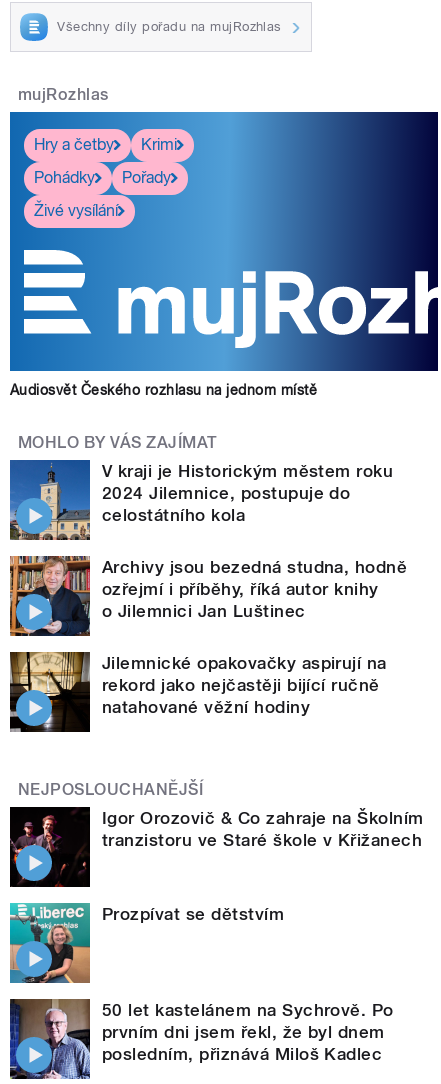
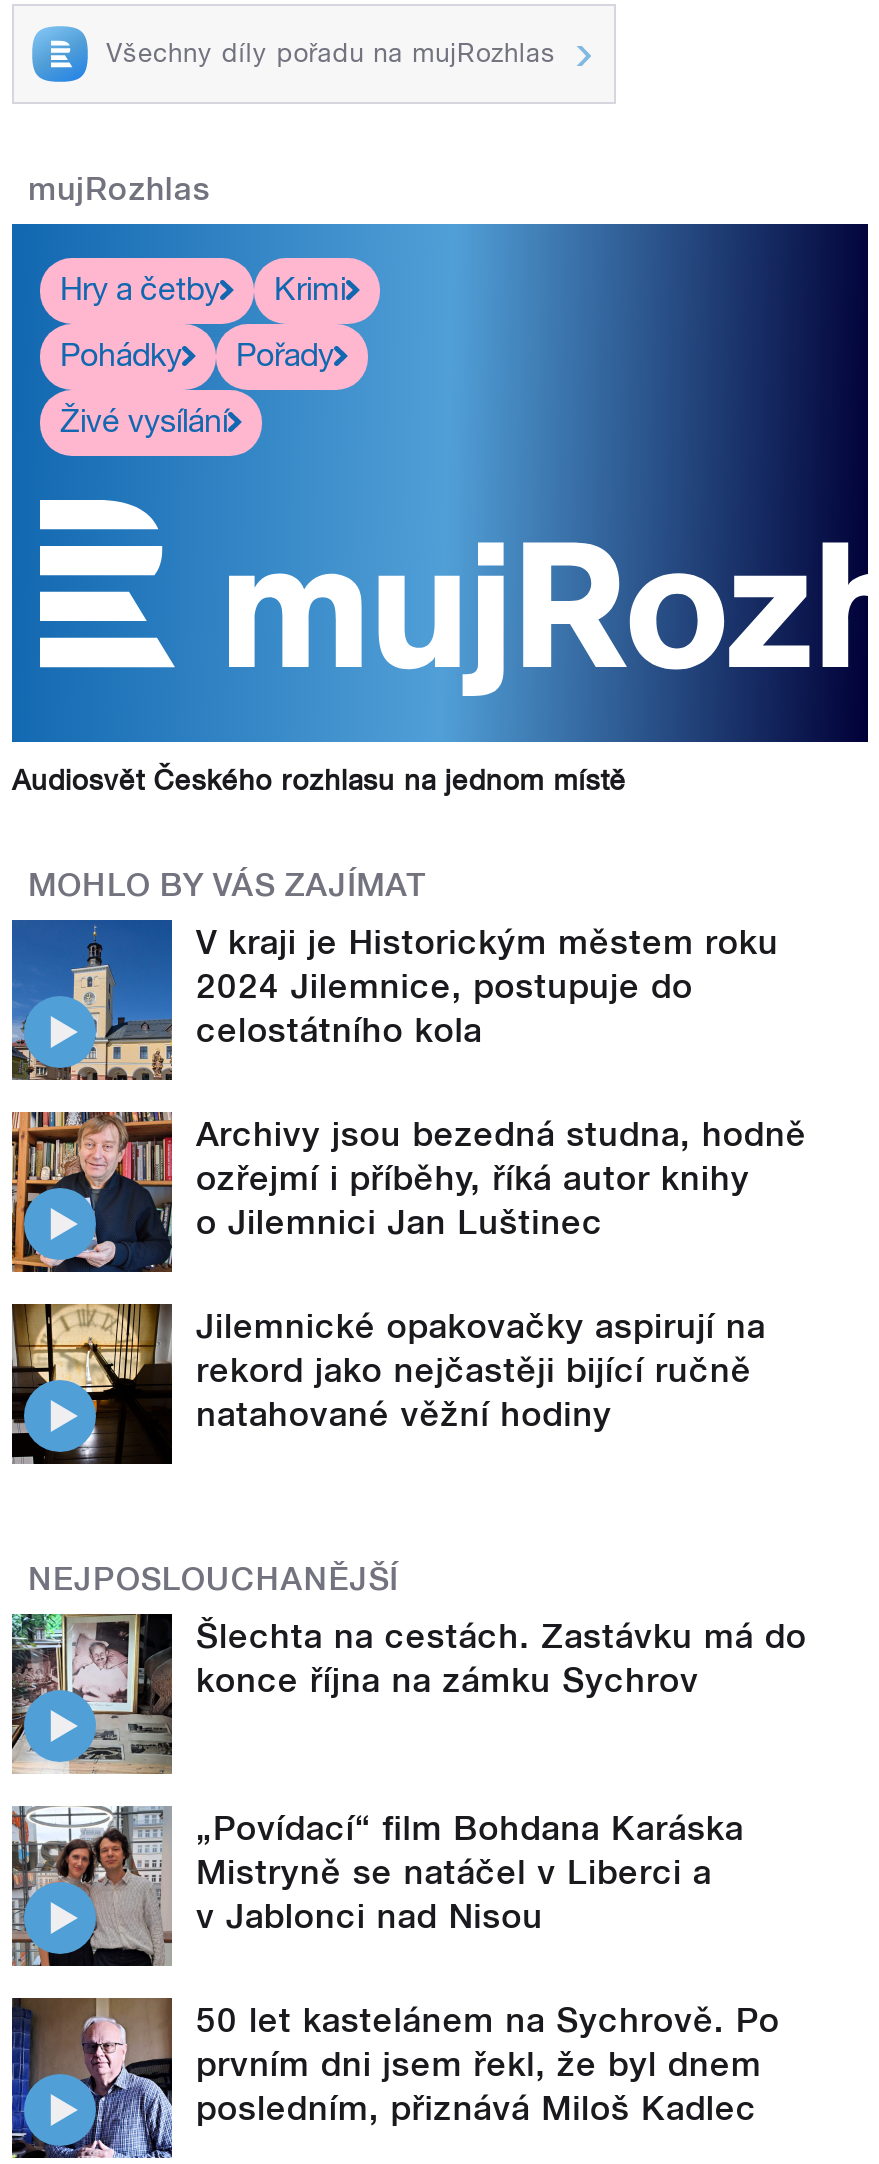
[9,806,424,888] [image] | Igor Orozovič & Co zahraje na Školním | tranzistoru ve Staré škole v Křižanech -> [10,1612,807,1776] [image] | Šlechta na cestách. Zastávku má do | konce října na zámku Sychrov
[9,902,284,984] [image] | Prozpívat se dětstvím -> [10,1806,744,1968] [image] | „Povídací“ film Bohdana Karáska | Mistryně se natáčel v Liberci a | v Jablonci nad Nisou

